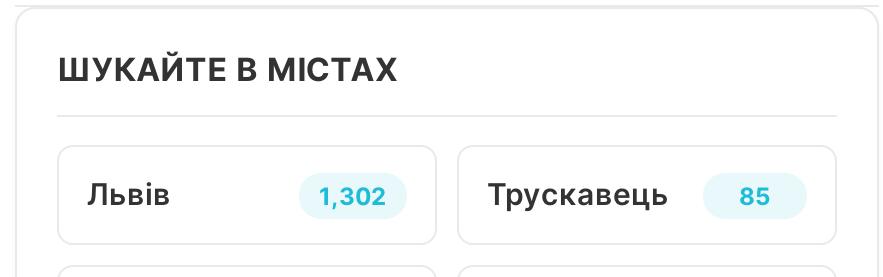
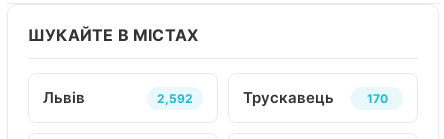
[319,180,387,210] 1,302 -> [157,90,193,105] 2,592
[739,180,771,210] 85 -> [366,90,387,105] 170

